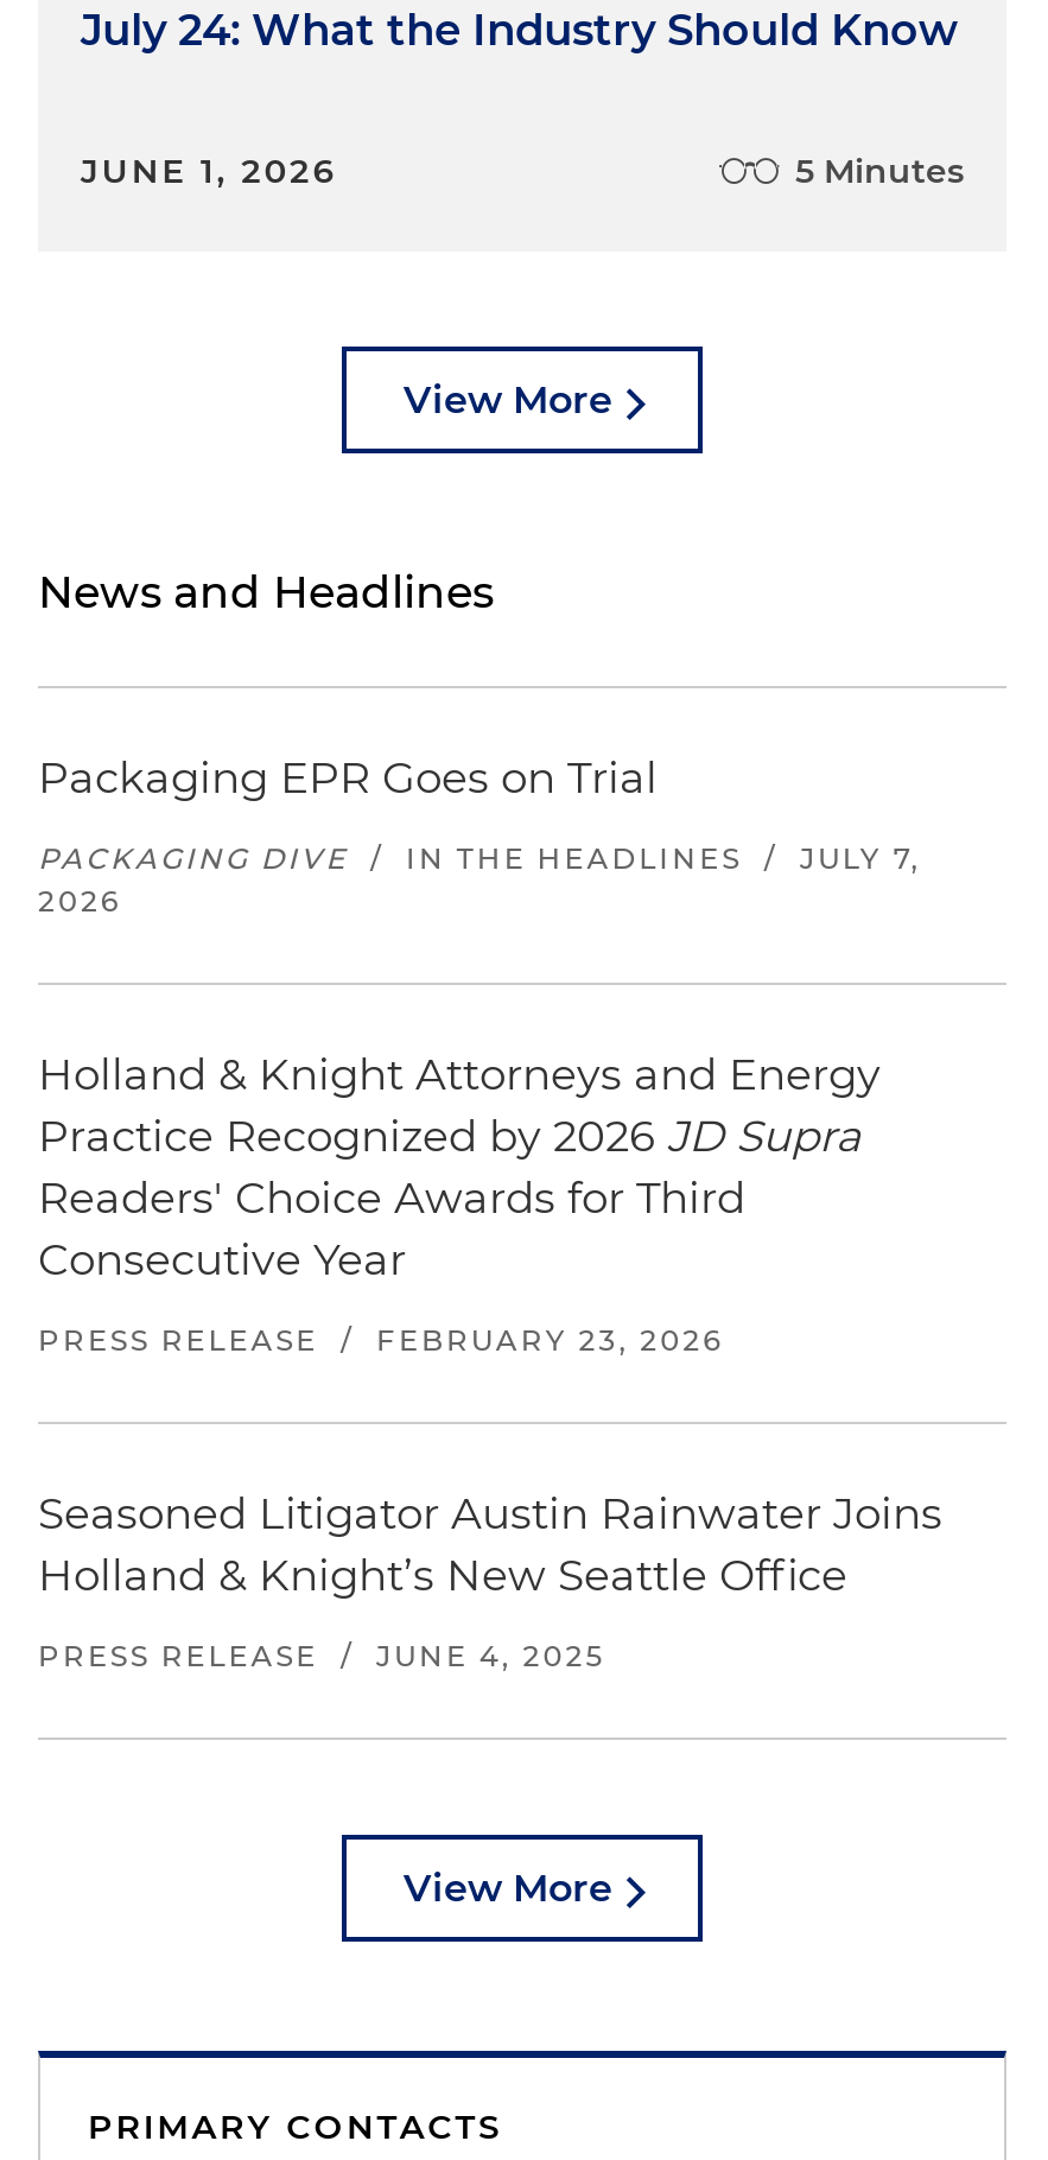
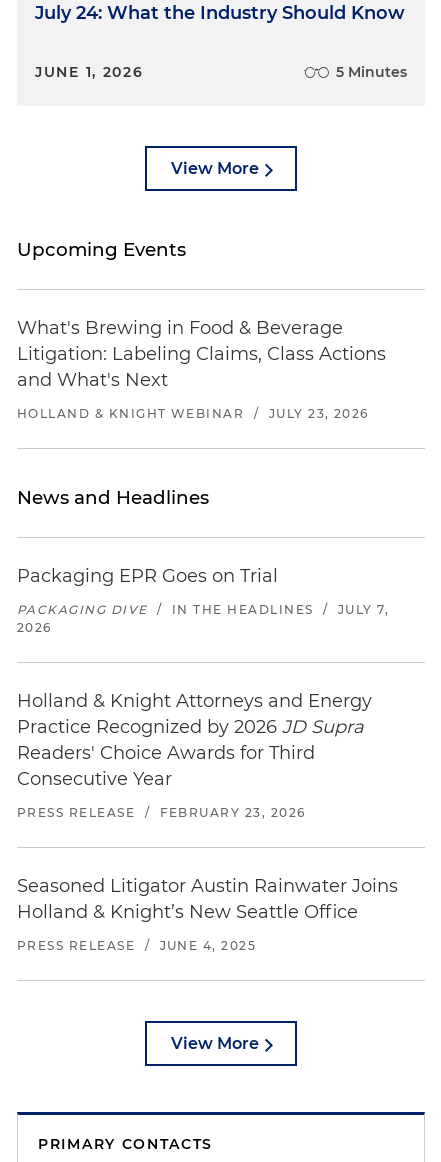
none -> [17,238,386,421] Upcoming Events | What's Brewing in Food & Beverage | Litigation: Labeling Claims, Class Actions | and What's Next | HOLLAND & KNIGHT WEBINAR / JULY 23, 2026

